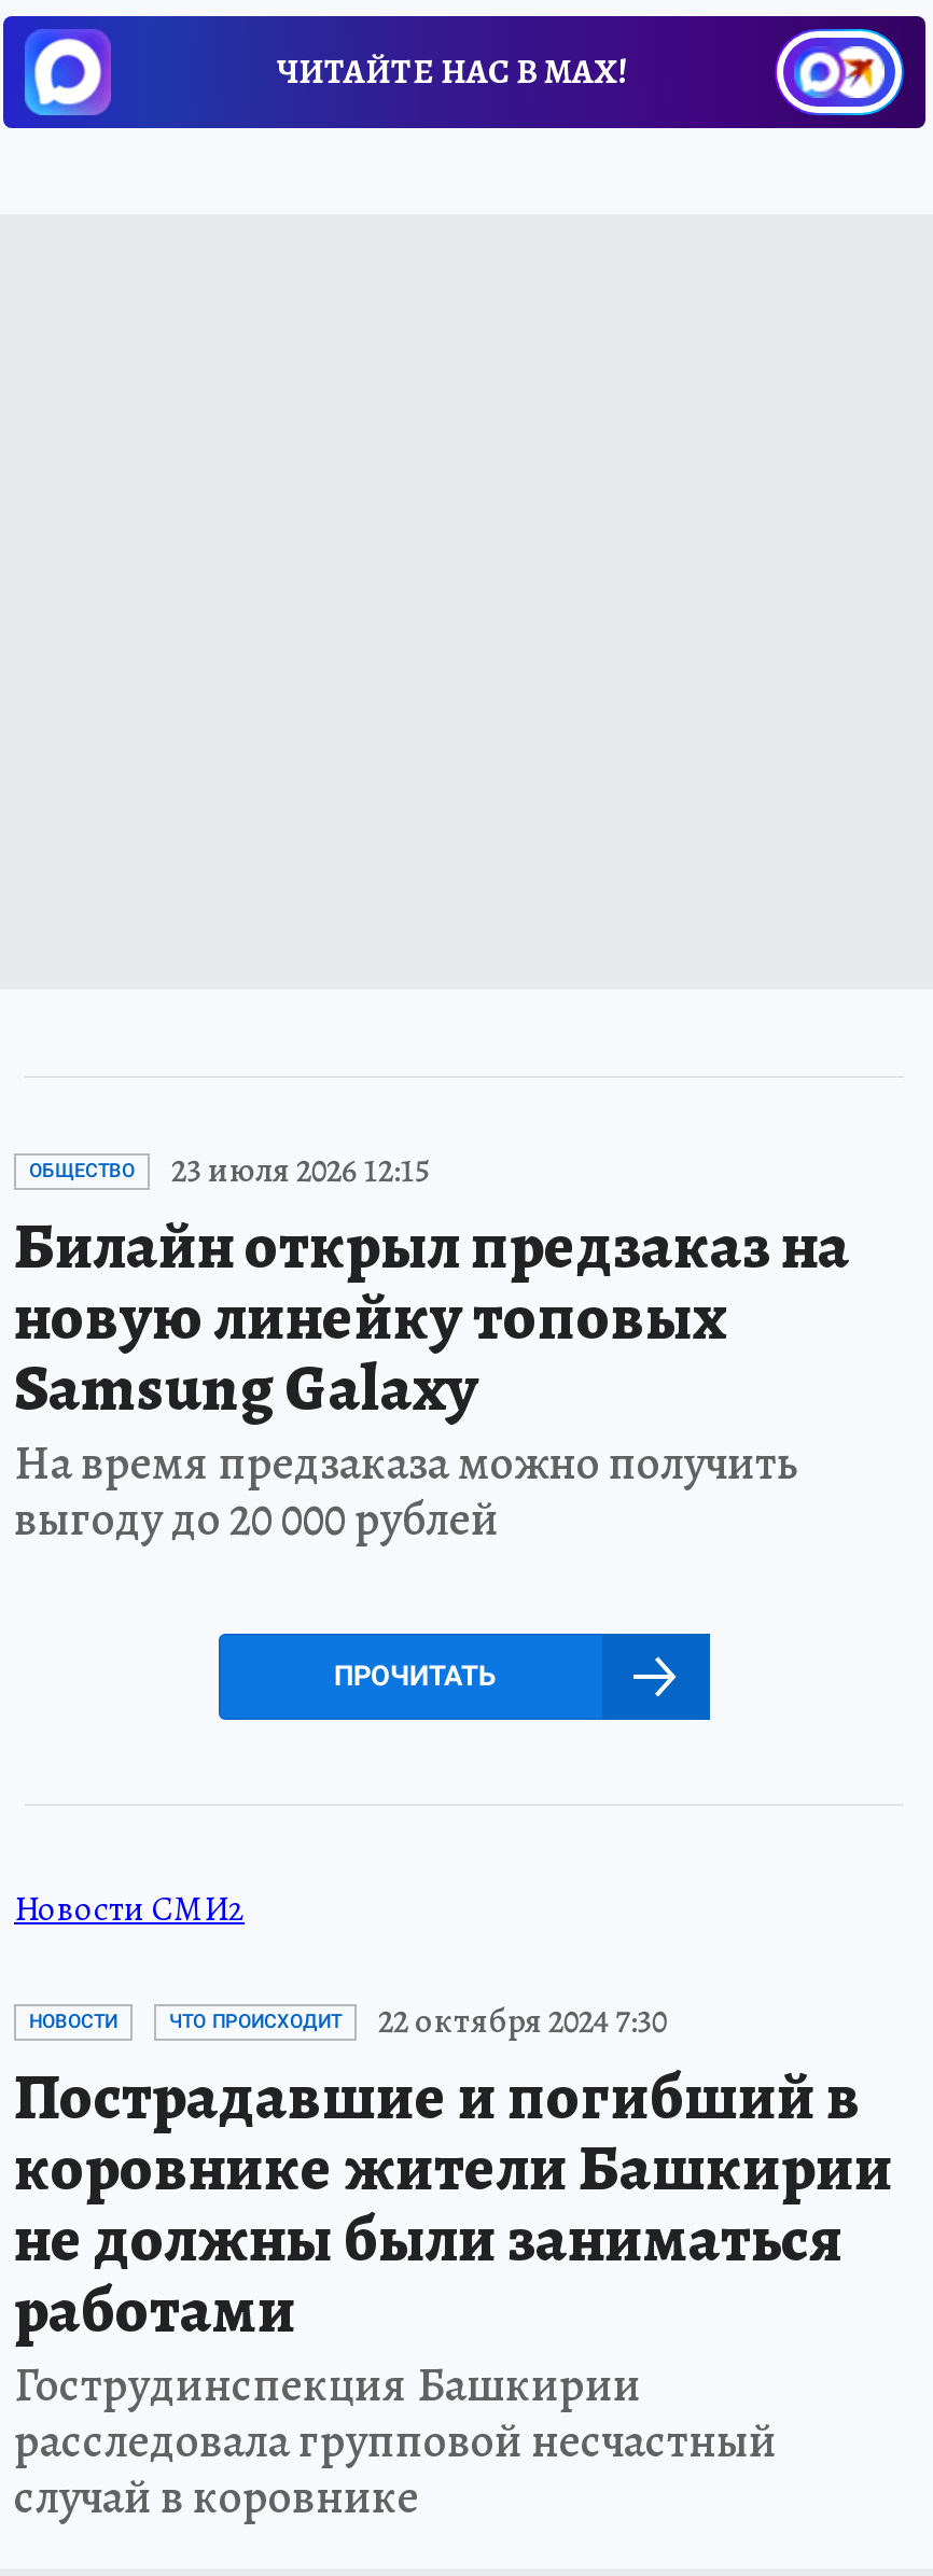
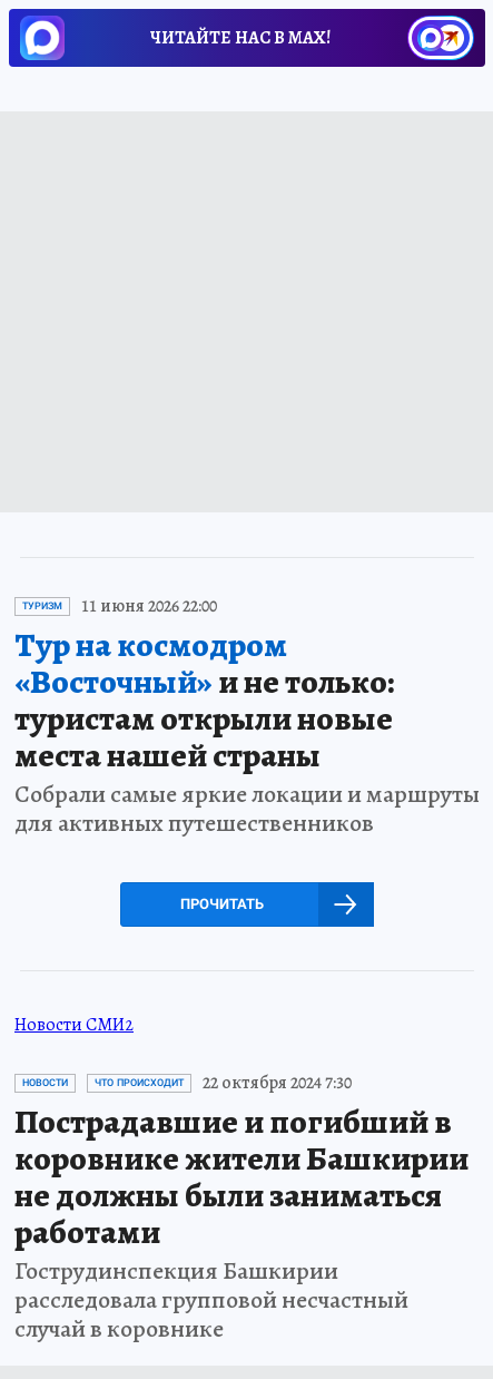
[14,1148,850,1553] ОБЩЕСТВО | 23 июля 2026 12:15 | Билайн открыл предзаказ на | новую линейку топовых | Samsung Galaxy | На время предзаказа можно получить | выгоду до 20 000 рублей -> [14,594,480,840] ТУРИЗМ | 11 июня 2026 22:00 | Тур на космодром | «Восточный»и не только: | туристам открыли новые | места нашей страны | Собрали самые яркие локации и маршруты | для активных путешественников

